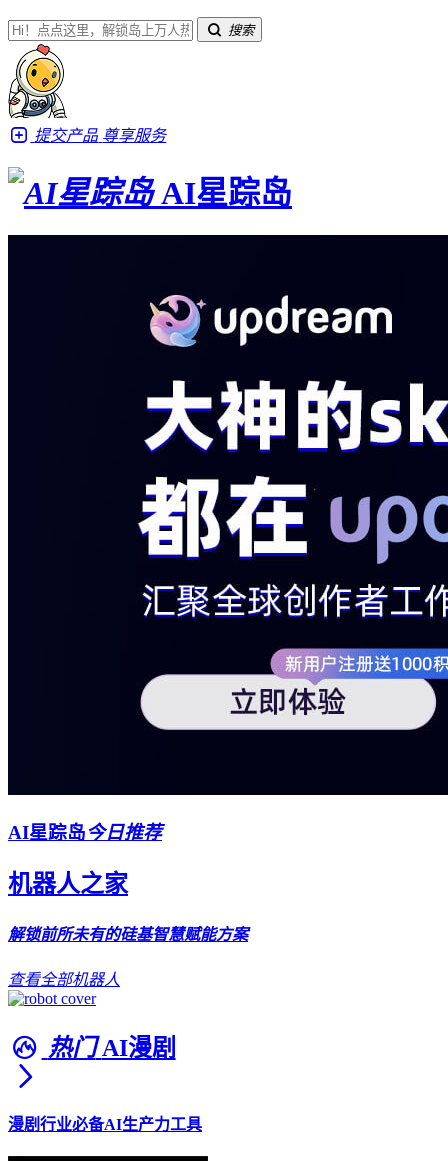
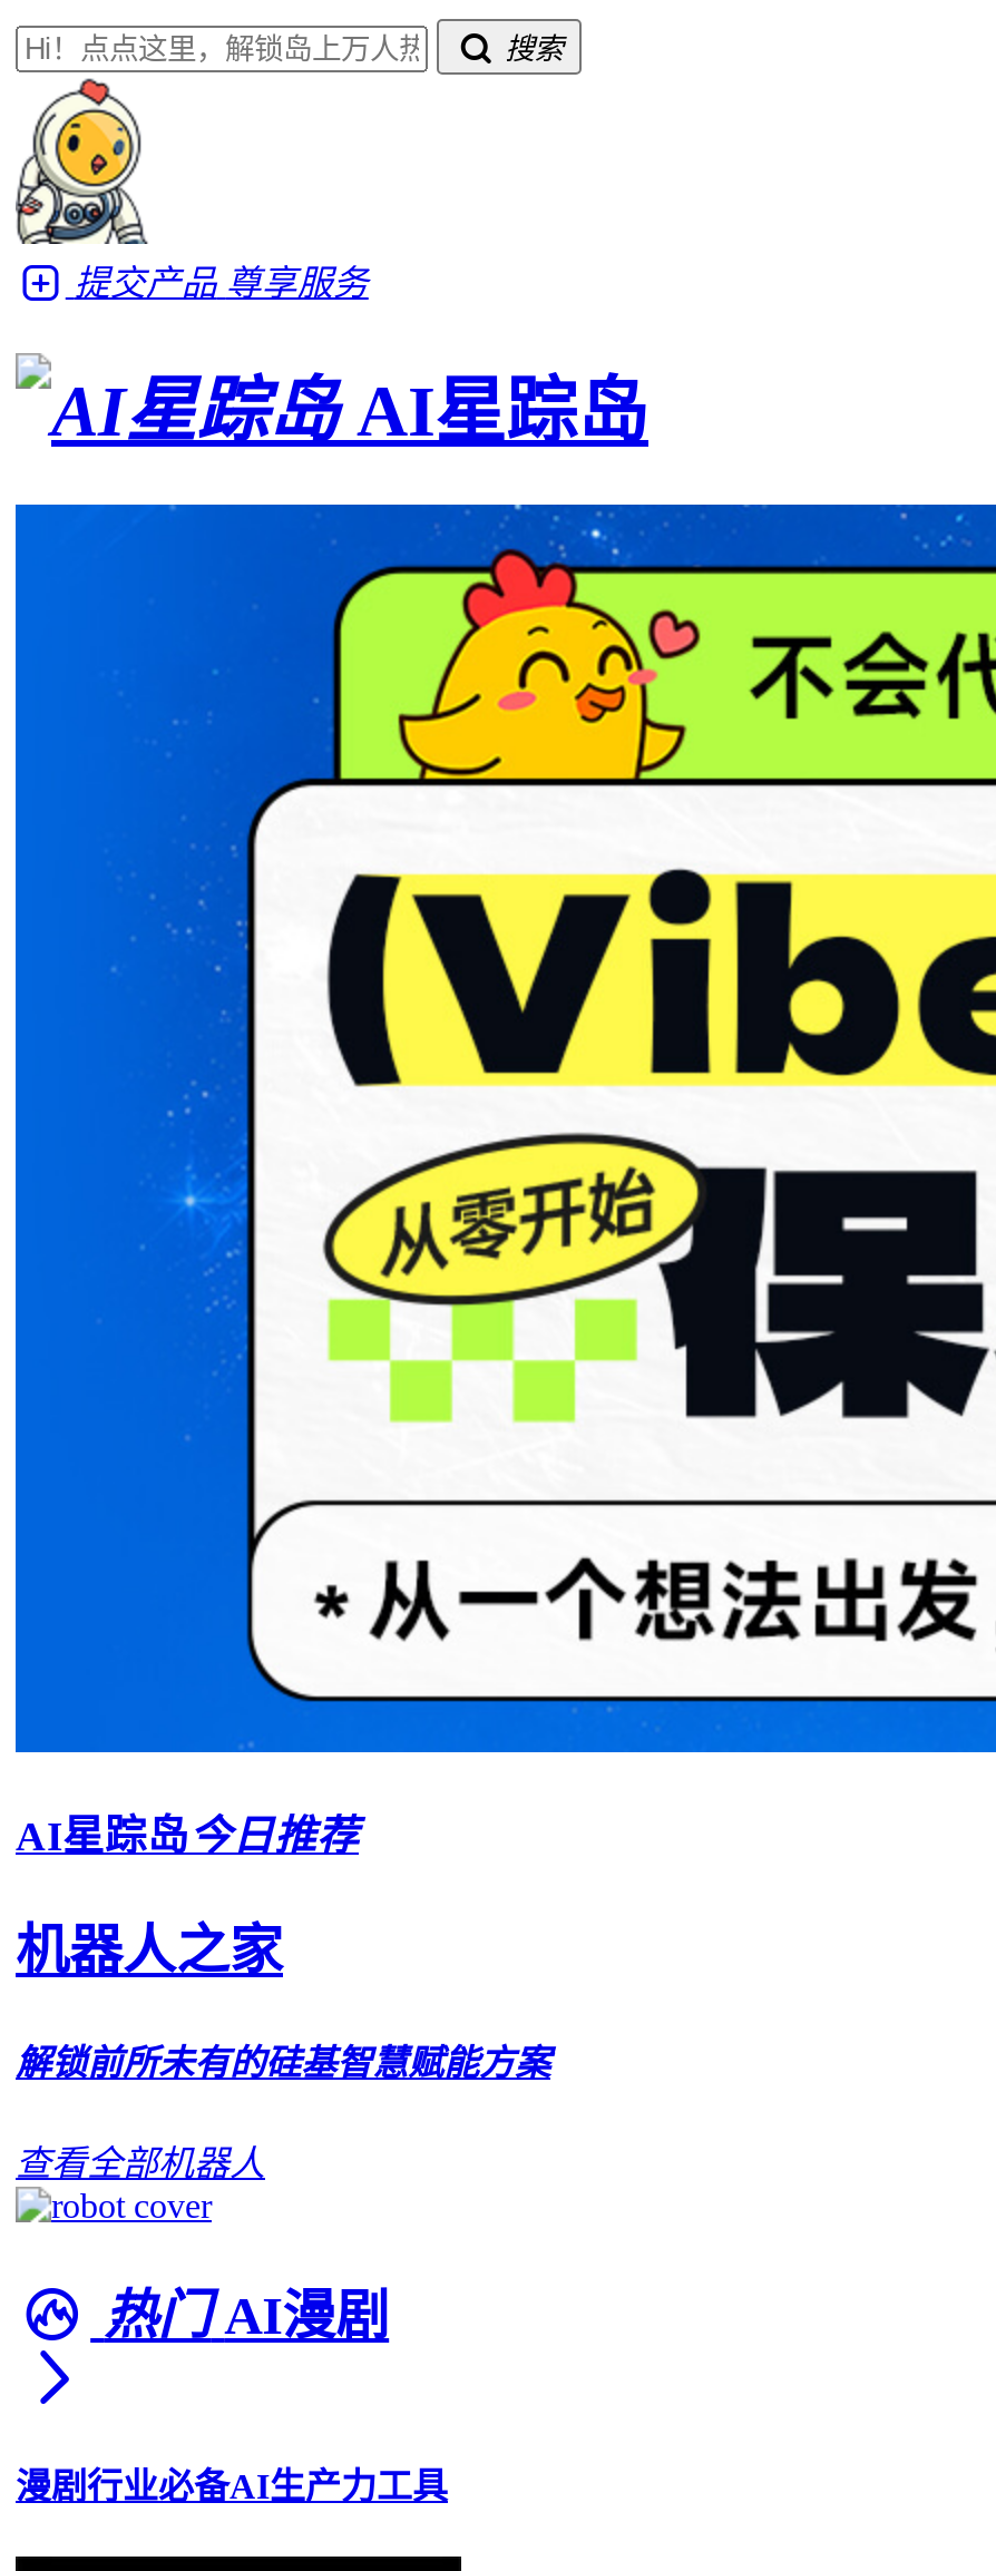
[7,234,445,796] [image] -> [13,502,989,1754] [image]

